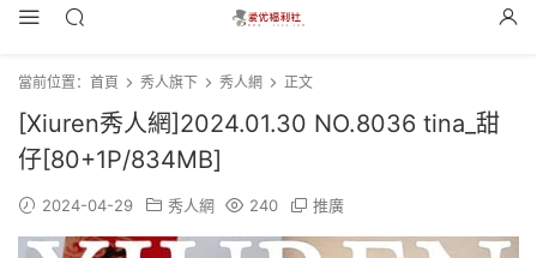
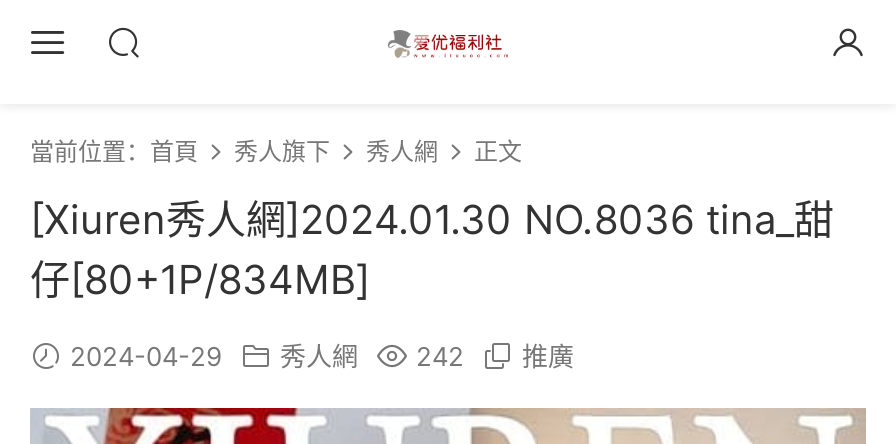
[37,196,344,215] 2024-04-29 秀人網 240 推廣 -> [62,340,574,372] 2024-04-29 秀人網 242 推廣

